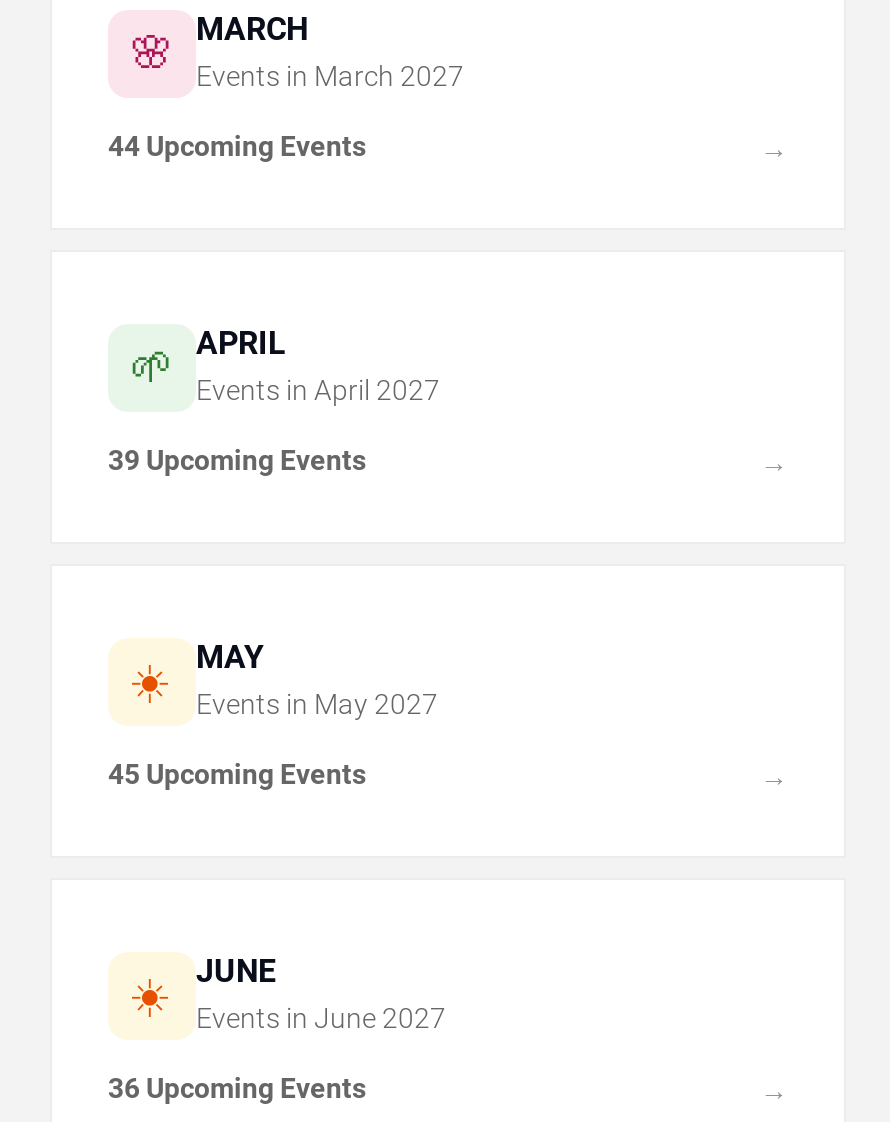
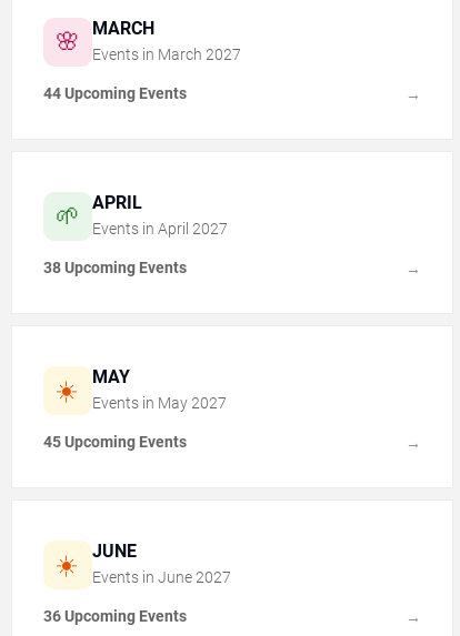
[108,445,366,477] 39 Upcoming Events -> [43,259,187,277] 38 Upcoming Events

